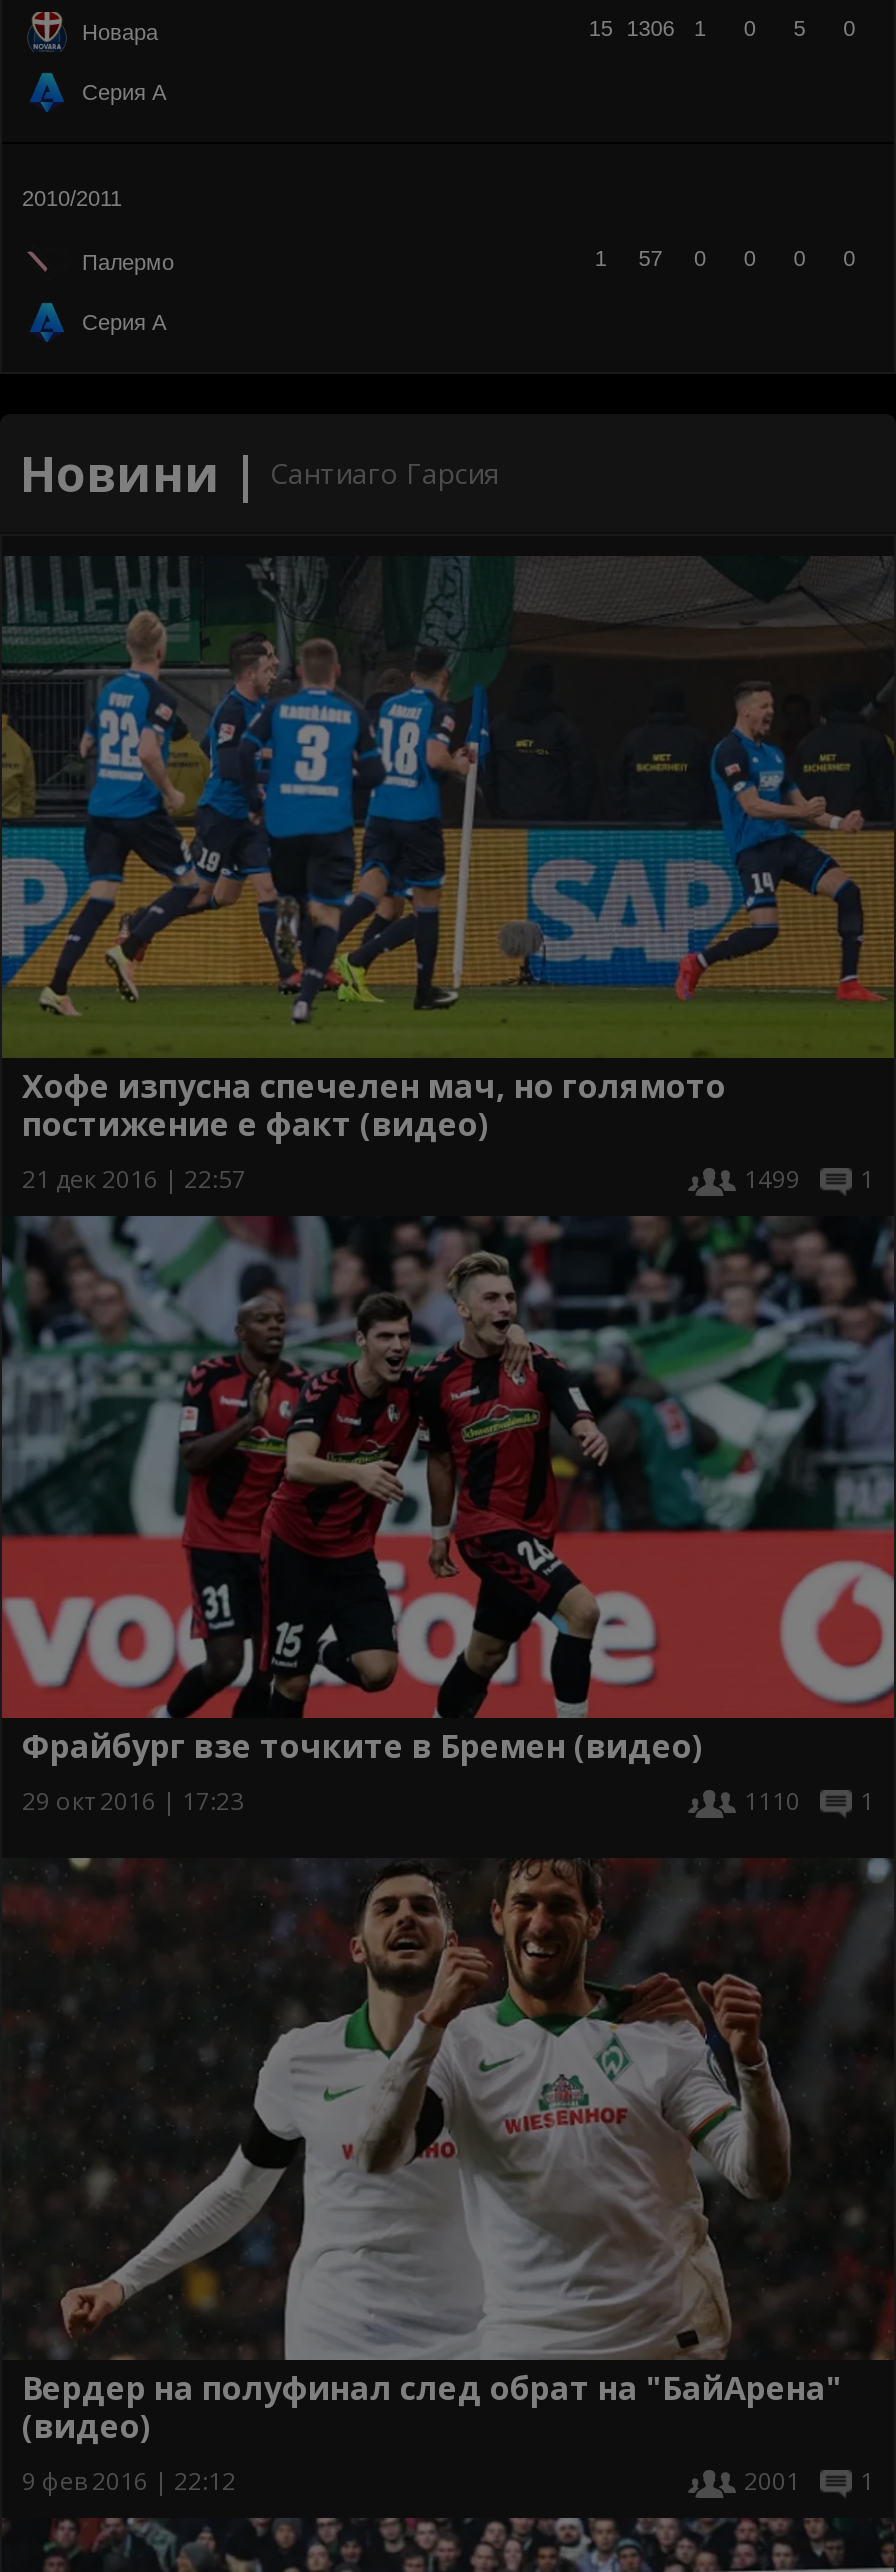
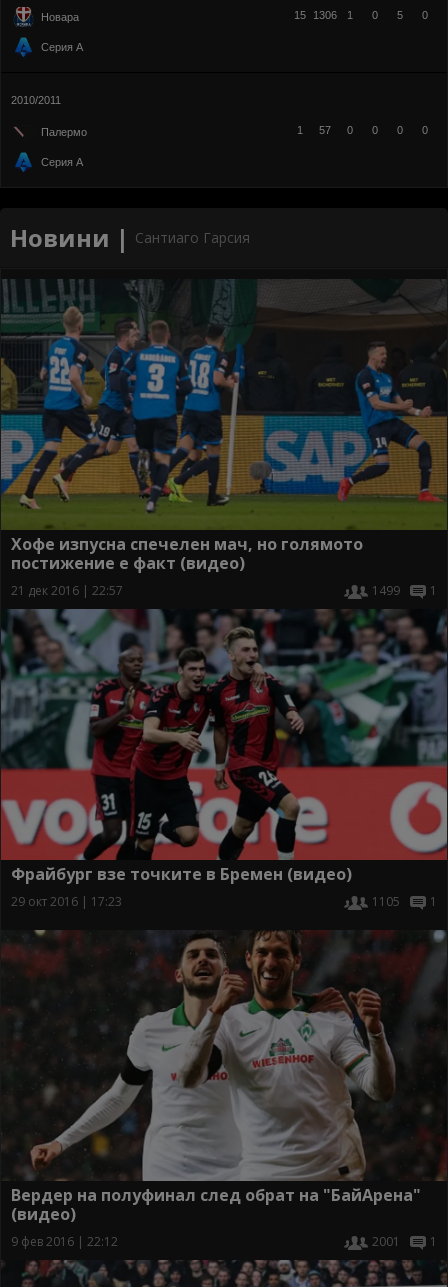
[744,1784,874,1818] 1110 1 -> [372,893,437,910] 1105 1

